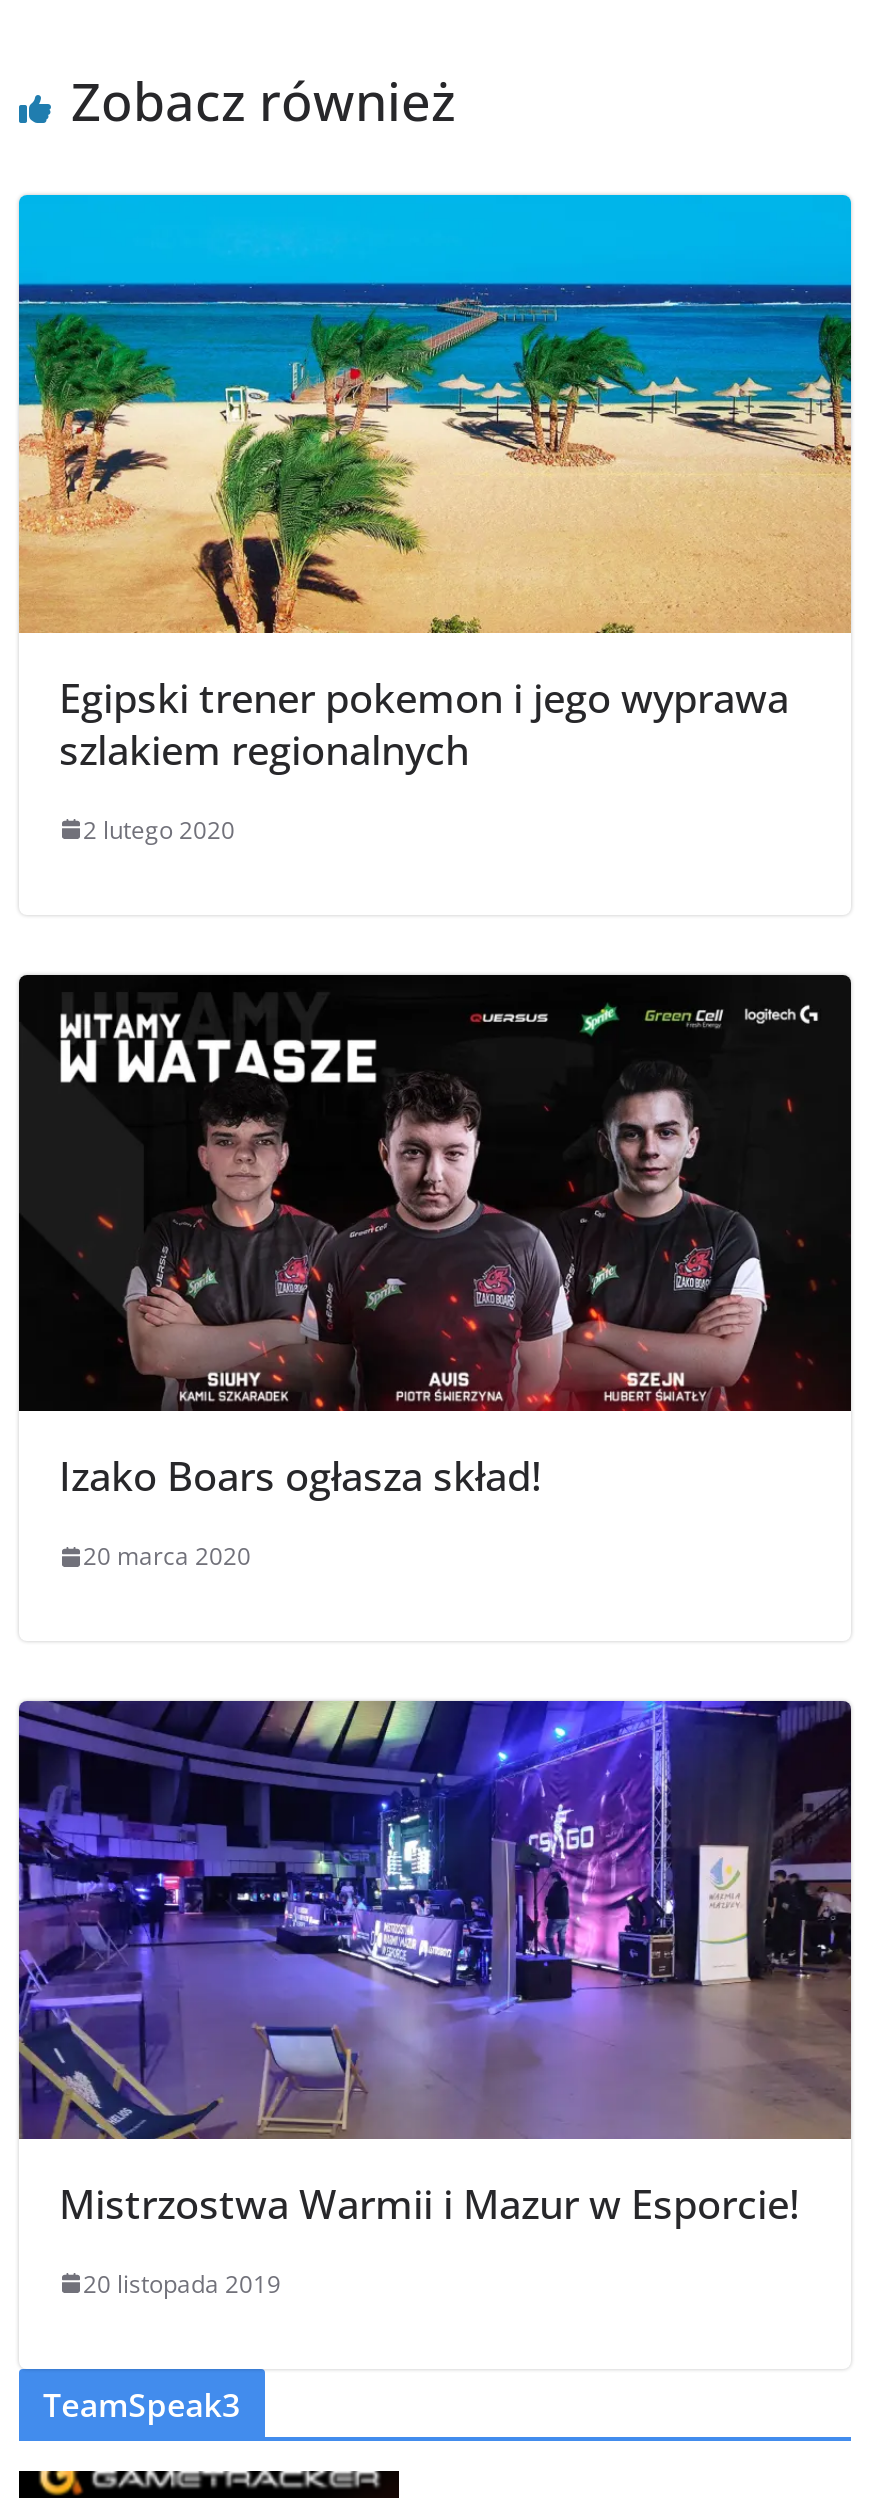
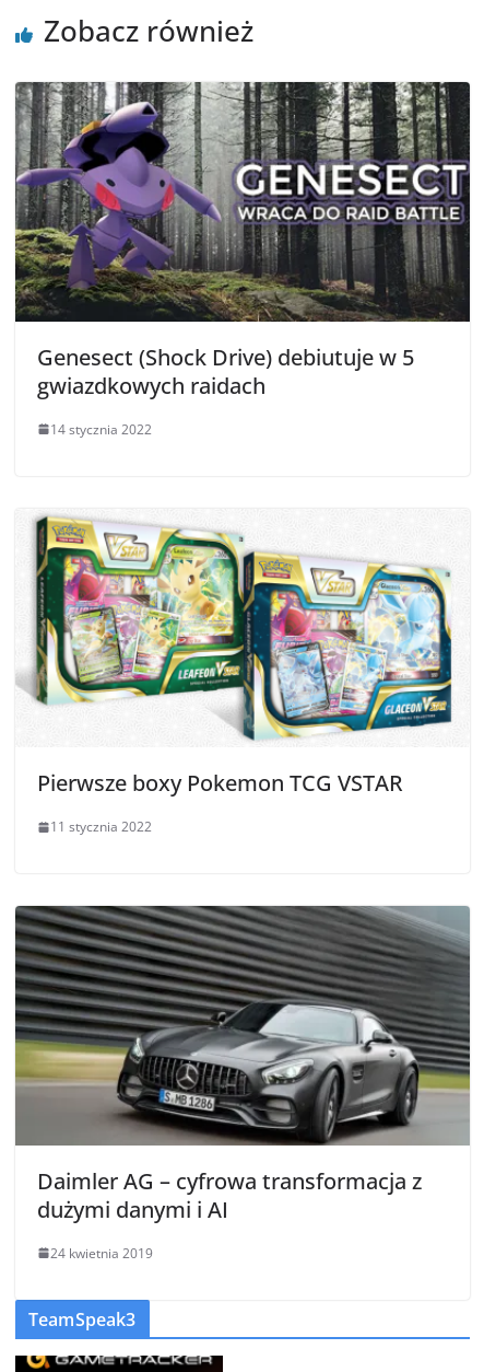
[17,193,853,776] [image] | Egipski trener pokemon i jego wyprawa | szlakiem regionalnych -> [14,81,471,400] [image] | Genesect (Shock Drive) debiutuje w 5 | gwiazdkowych raidach
[83,812,235,846] 2 lutego 2020 -> [50,420,152,438] 14 stycznia 2022
[17,973,853,1504] [image] | Izako Boars ogłasza skład! -> [15,514,470,798] [image] | Pierwsze boxy Pokemon TCG VSTAR
[83,1540,251,1574] 20 marca 2020 -> [50,818,152,836] 11 stycznia 2022
[17,1699,851,2231] [image] | Mistrzostwa Warmii i Mazur w Esporcie! -> [14,905,471,1224] [image] | Daimler AG – cyfrowa transformacja z | dużymi danymi i AI
[83,2267,281,2301] 20 listopada 2019 -> [50,1244,153,1262] 24 kwietnia 2019

